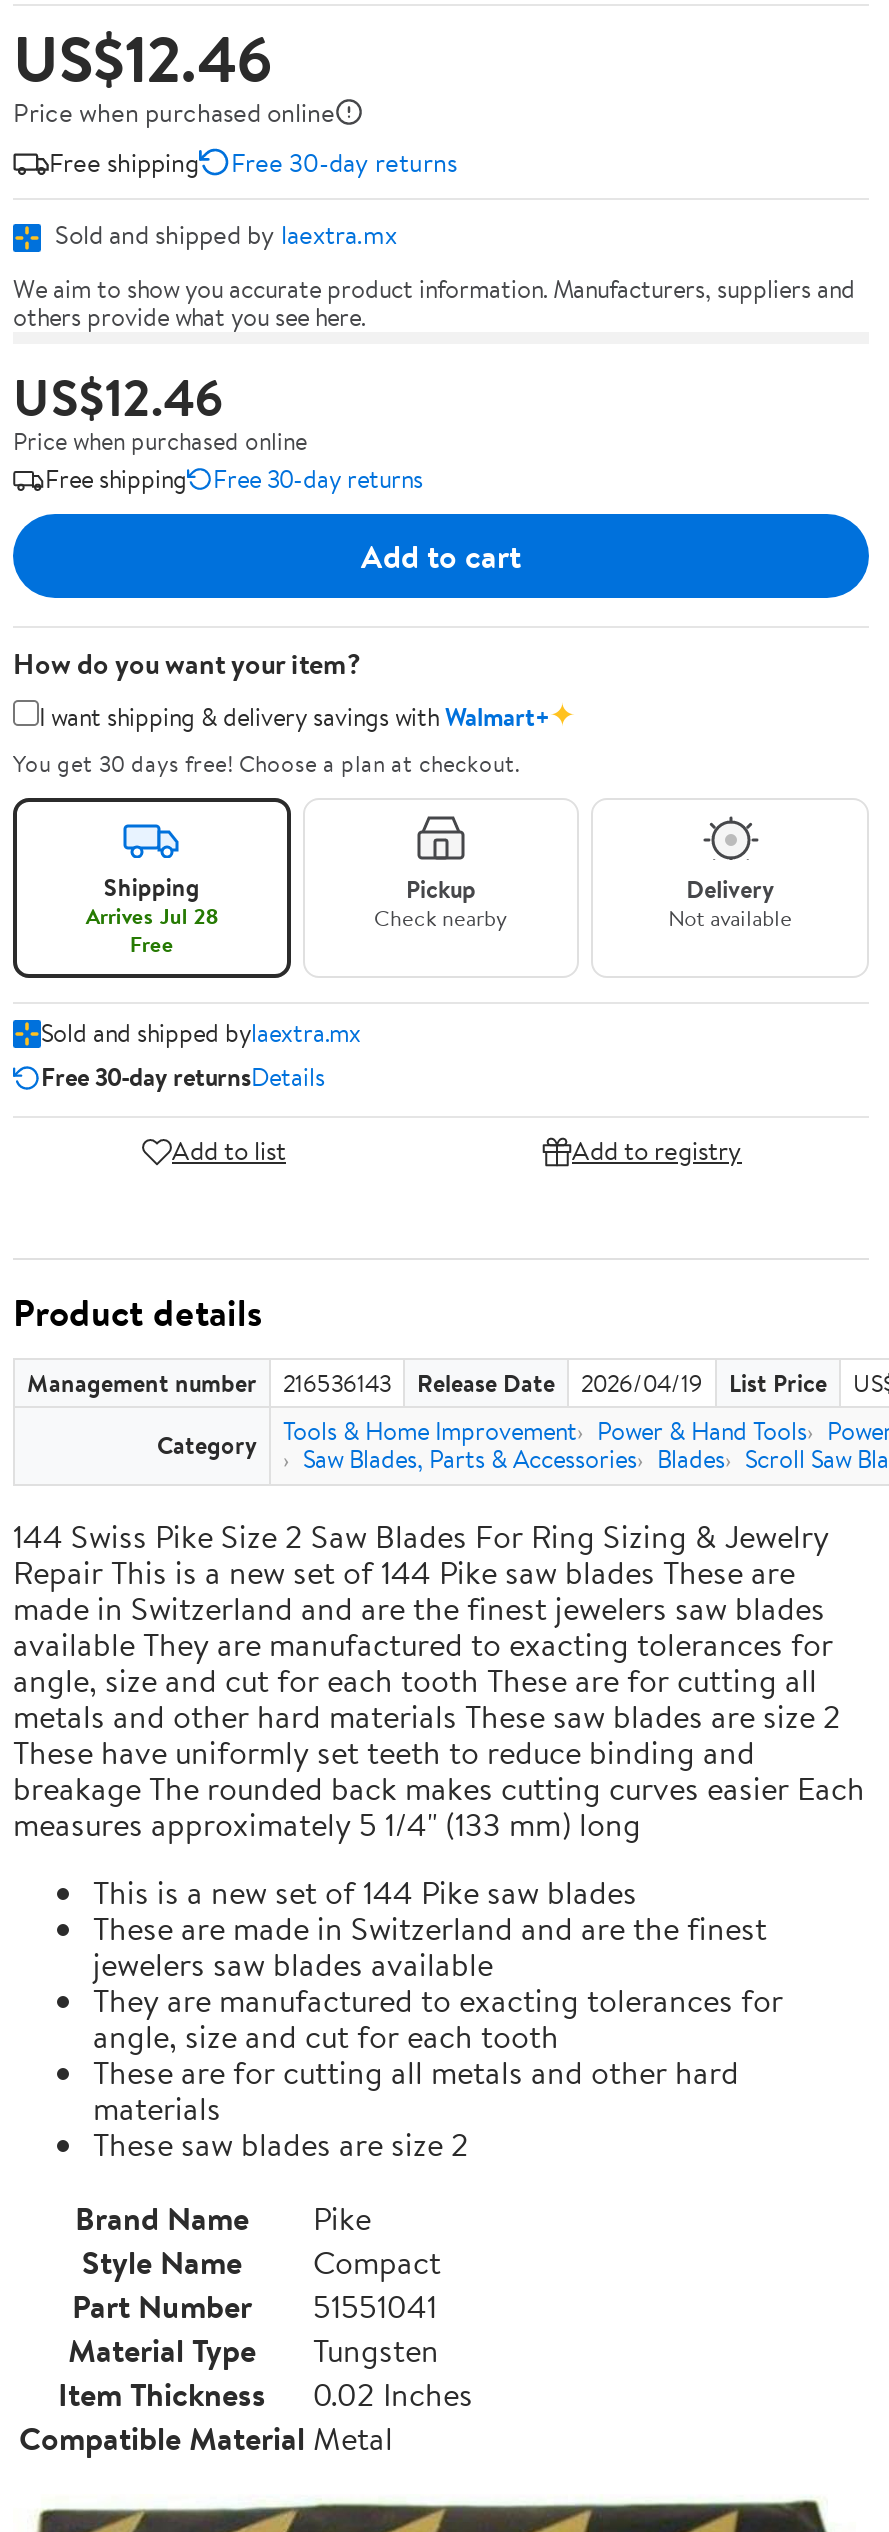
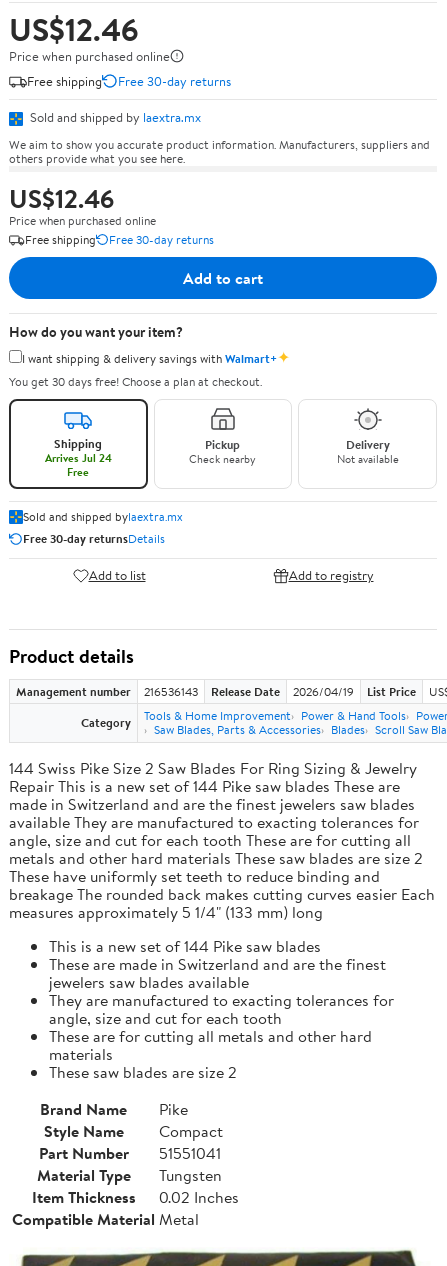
[86,900,218,932] Arrives Jul 28 -> [45,450,112,466] Arrives Jul 24

